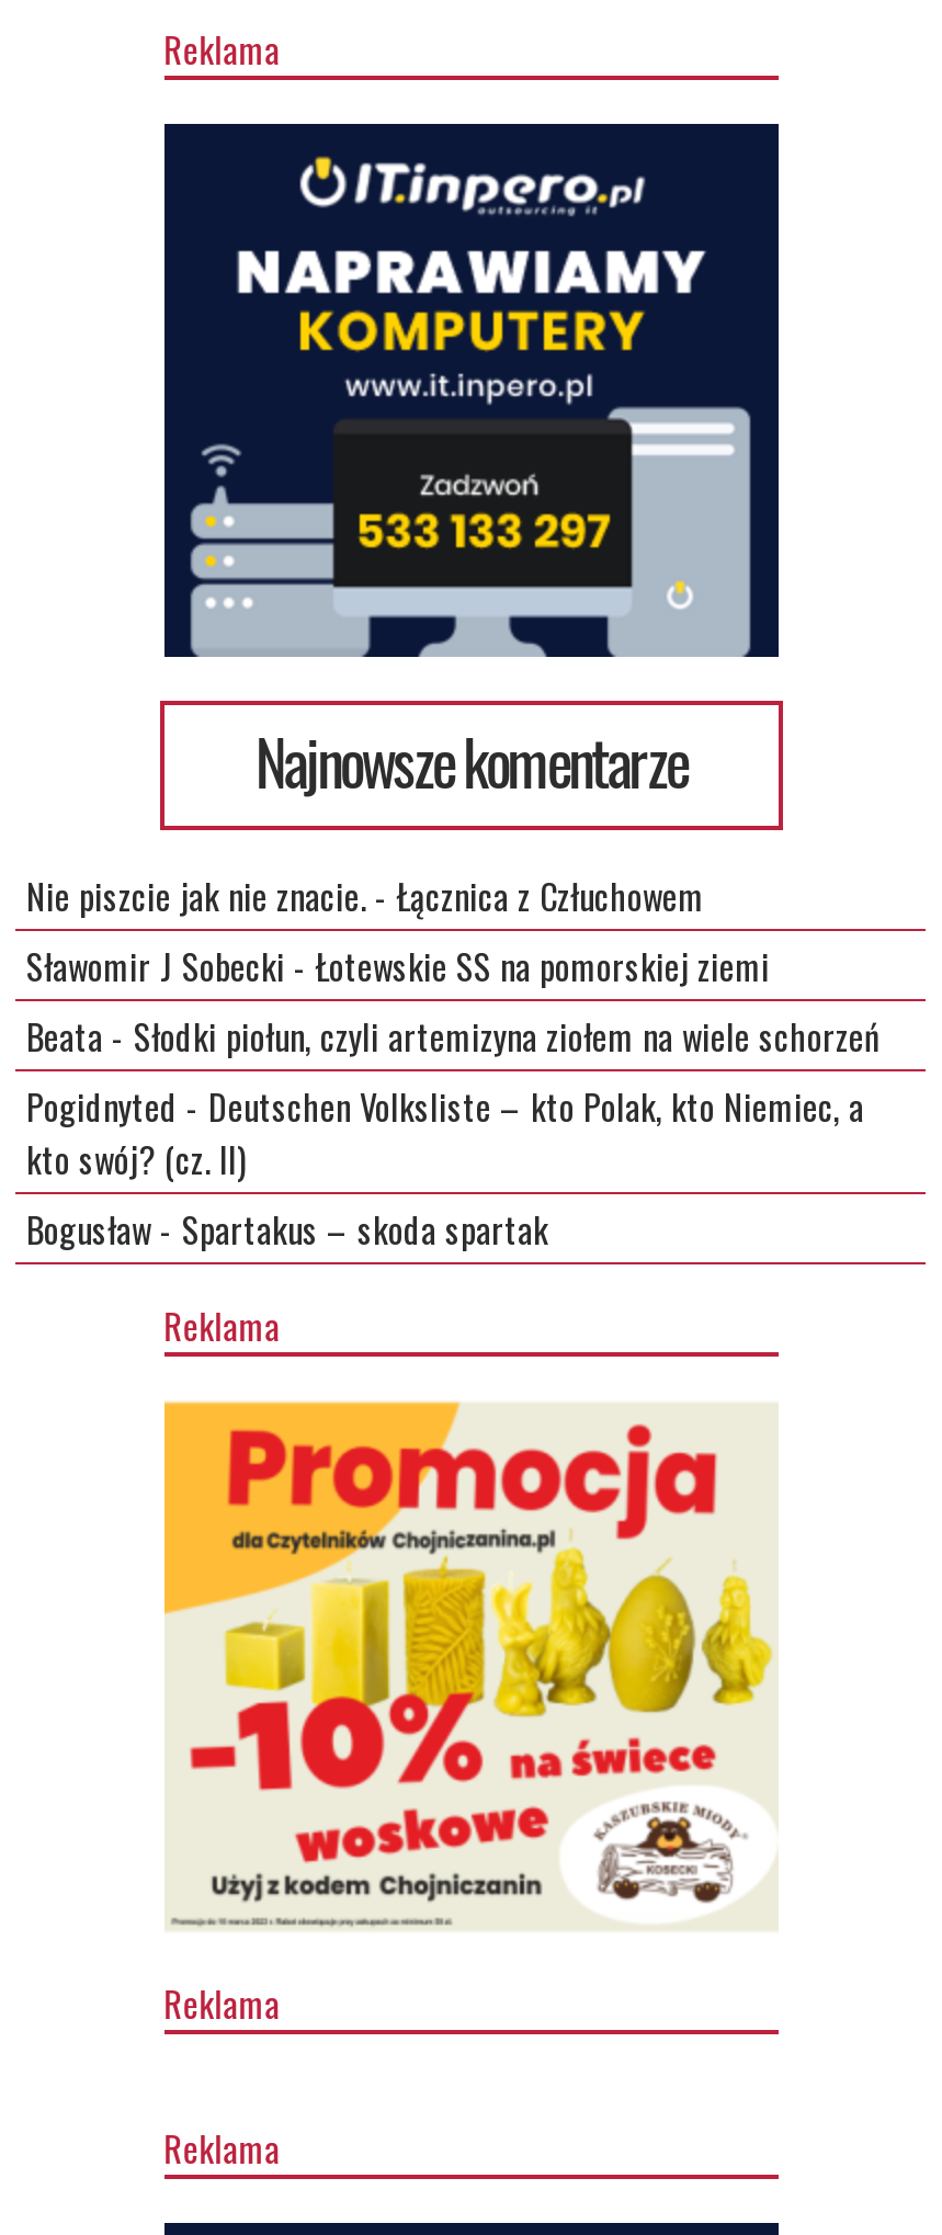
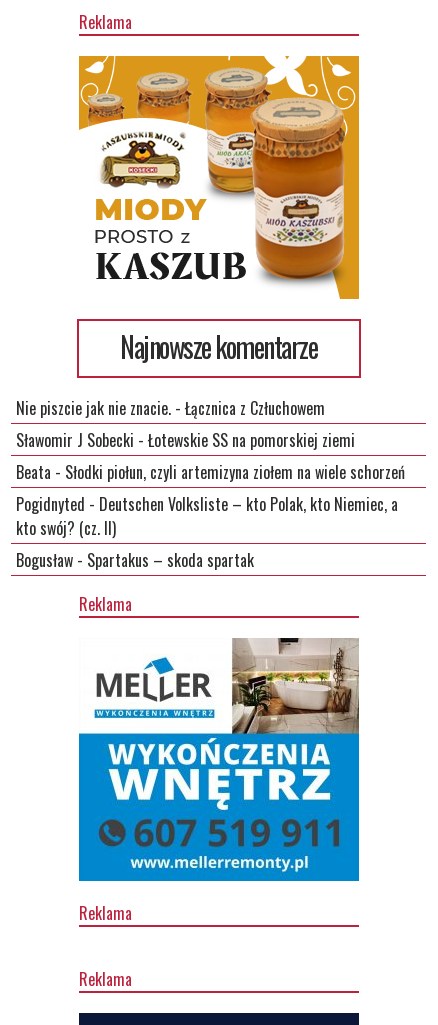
[162,122,781,659] [image] -> [78,55,360,300] [image]
[162,1400,779,1933] [image] -> [78,637,360,882] [image]

